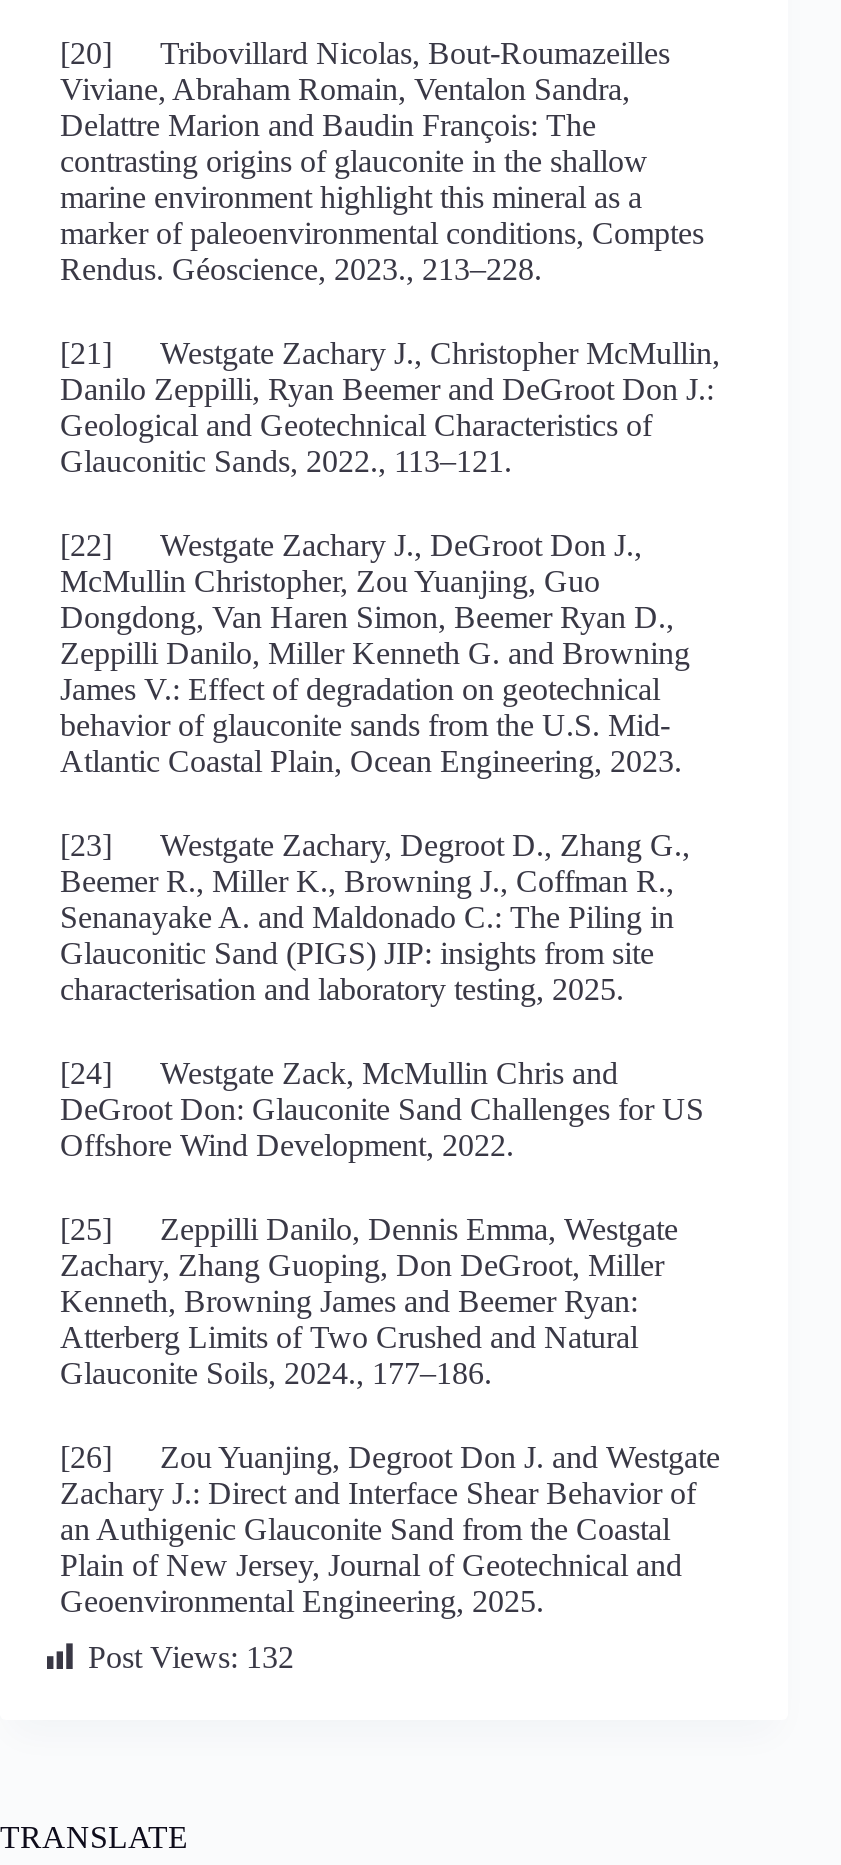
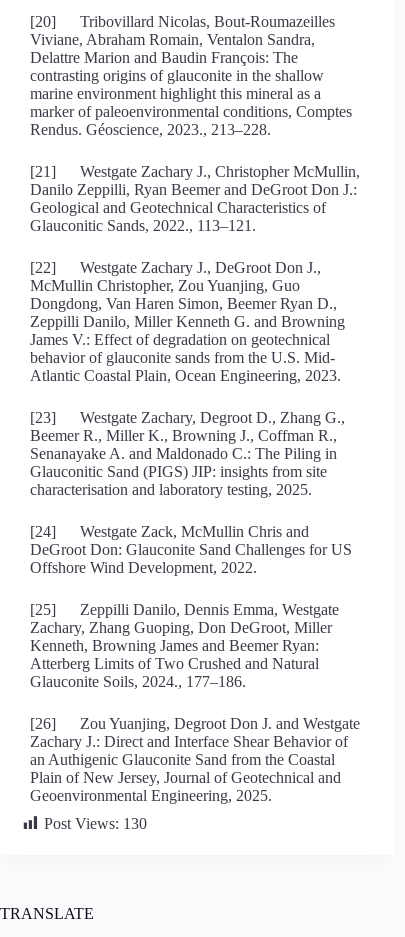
[88,1639,294,1673] Post Views: 132 -> [44,815,147,832] Post Views: 130

